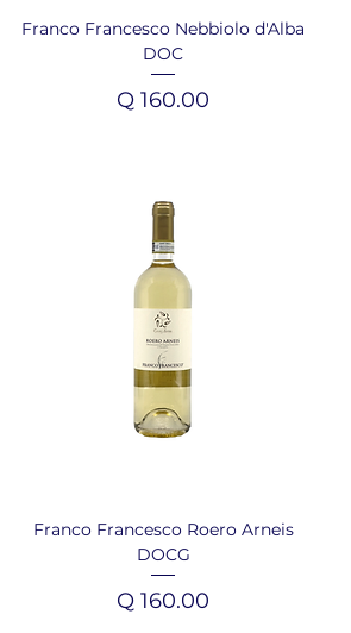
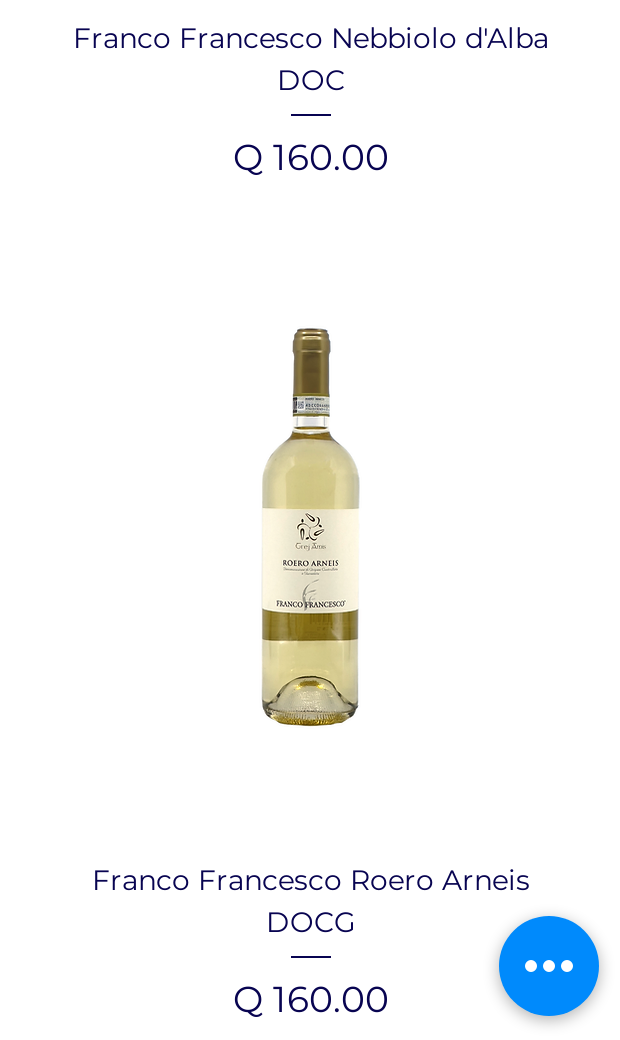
none -> [495,912,603,1024] [image]

